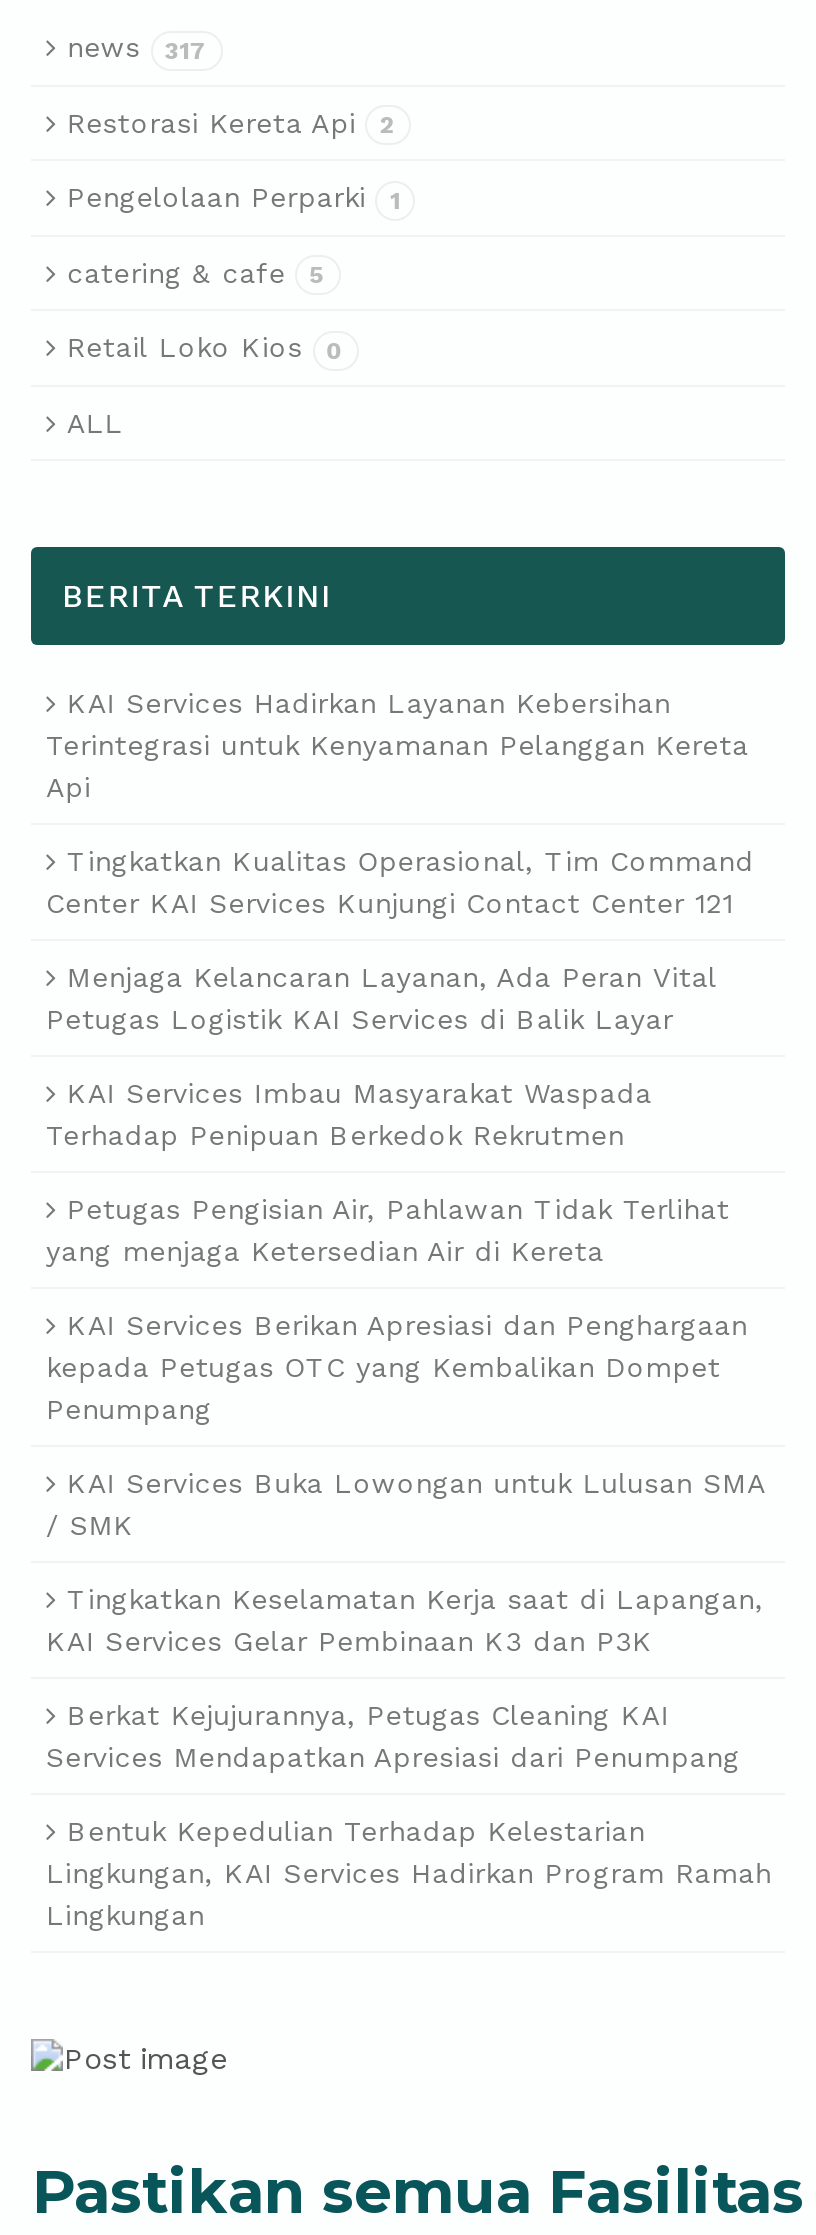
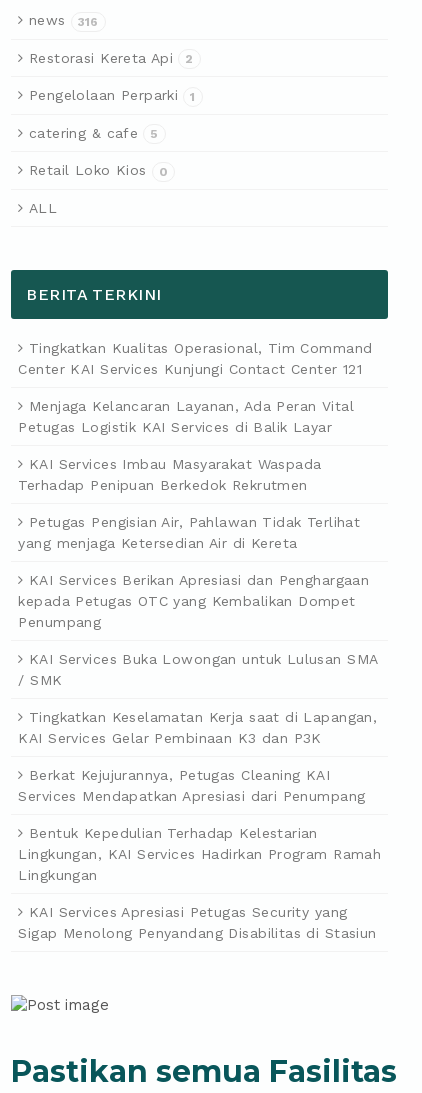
[67,31,209,64] news 317 -> [29,12,99,28] news 316
[46,686,749,802] KAI Services Hadirkan Layanan Kebersihan | Terintegrasi untuk Kenyamanan Pelanggan Kereta | Api -> none
moved [46,844,771,1930] -> [18,339,381,882]: Tingkatkan Kualitas Operasional, Tim Command | Center KAI Services Kunjungi Contact Center 121 | Menjaga Kelancaran Layanan, Ada Peran Vital | ... | Lingkungan, KAI Services Hadirkan Program Ramah | Lingkungan
none -> [18,903,377,940] KAI Services Apresiasi Petugas Security yang | Sigap Menolong Penyandang Disabilitas di Stasiun

